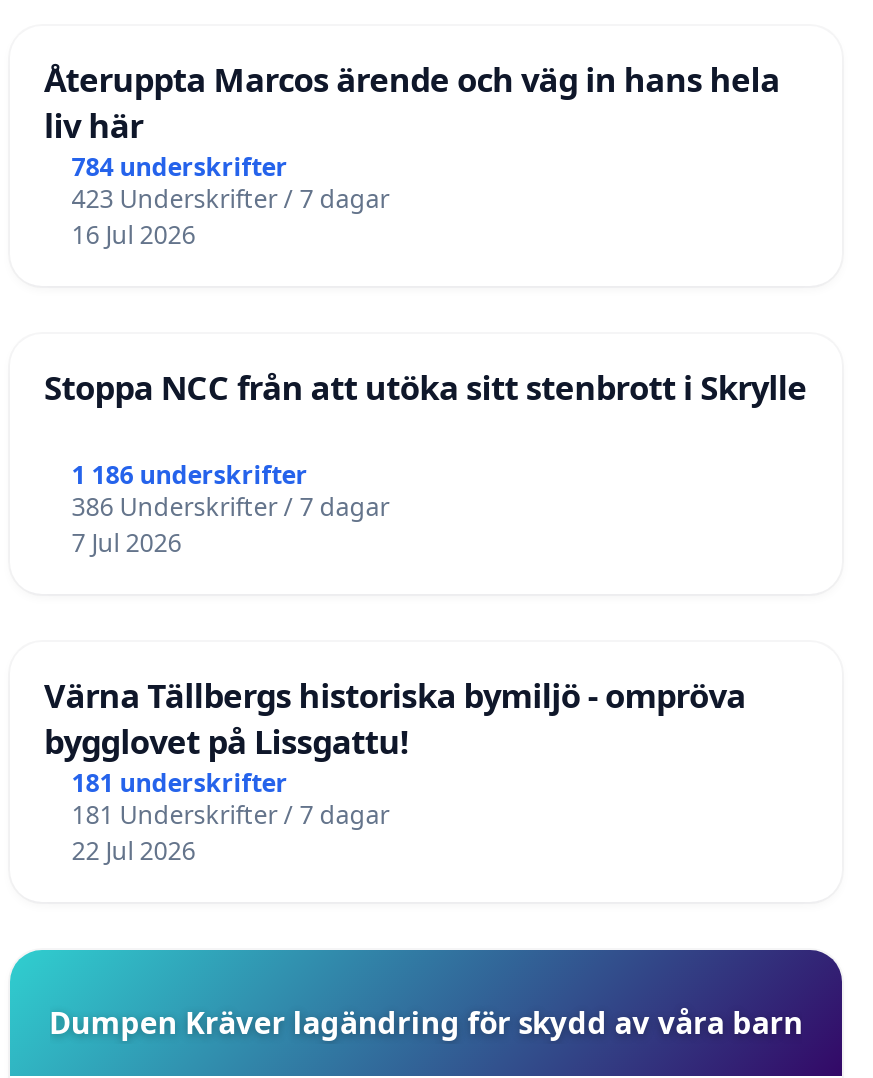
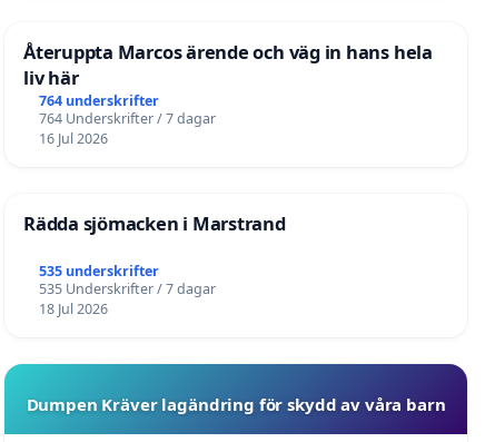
[72,150,288,184] 784 underskrifter -> [39,91,159,110] 764 underskrifter
[72,182,390,216] 423 Underskrifter / 7 dagar -> [39,109,216,127] 764 Underskrifter / 7 dagar
[44,364,807,867] Stoppa NCC från att utöka sitt stenbrott i Skrylle | 1 186 underskrifter | 386 Underskrifter / 7 dagar | 7 Jul 2026 | Värna Tällbergs historiska bymiljö - ompröva | bygglovet på Lissgattu! | 181 underskrifter | 181 Underskrifter / 7 dagar | 22 Jul 2026 -> [23,210,286,319] Rädda sjömacken i Marstrand | 535 underskrifter | 535 Underskrifter / 7 dagar | 18 Jul 2026

